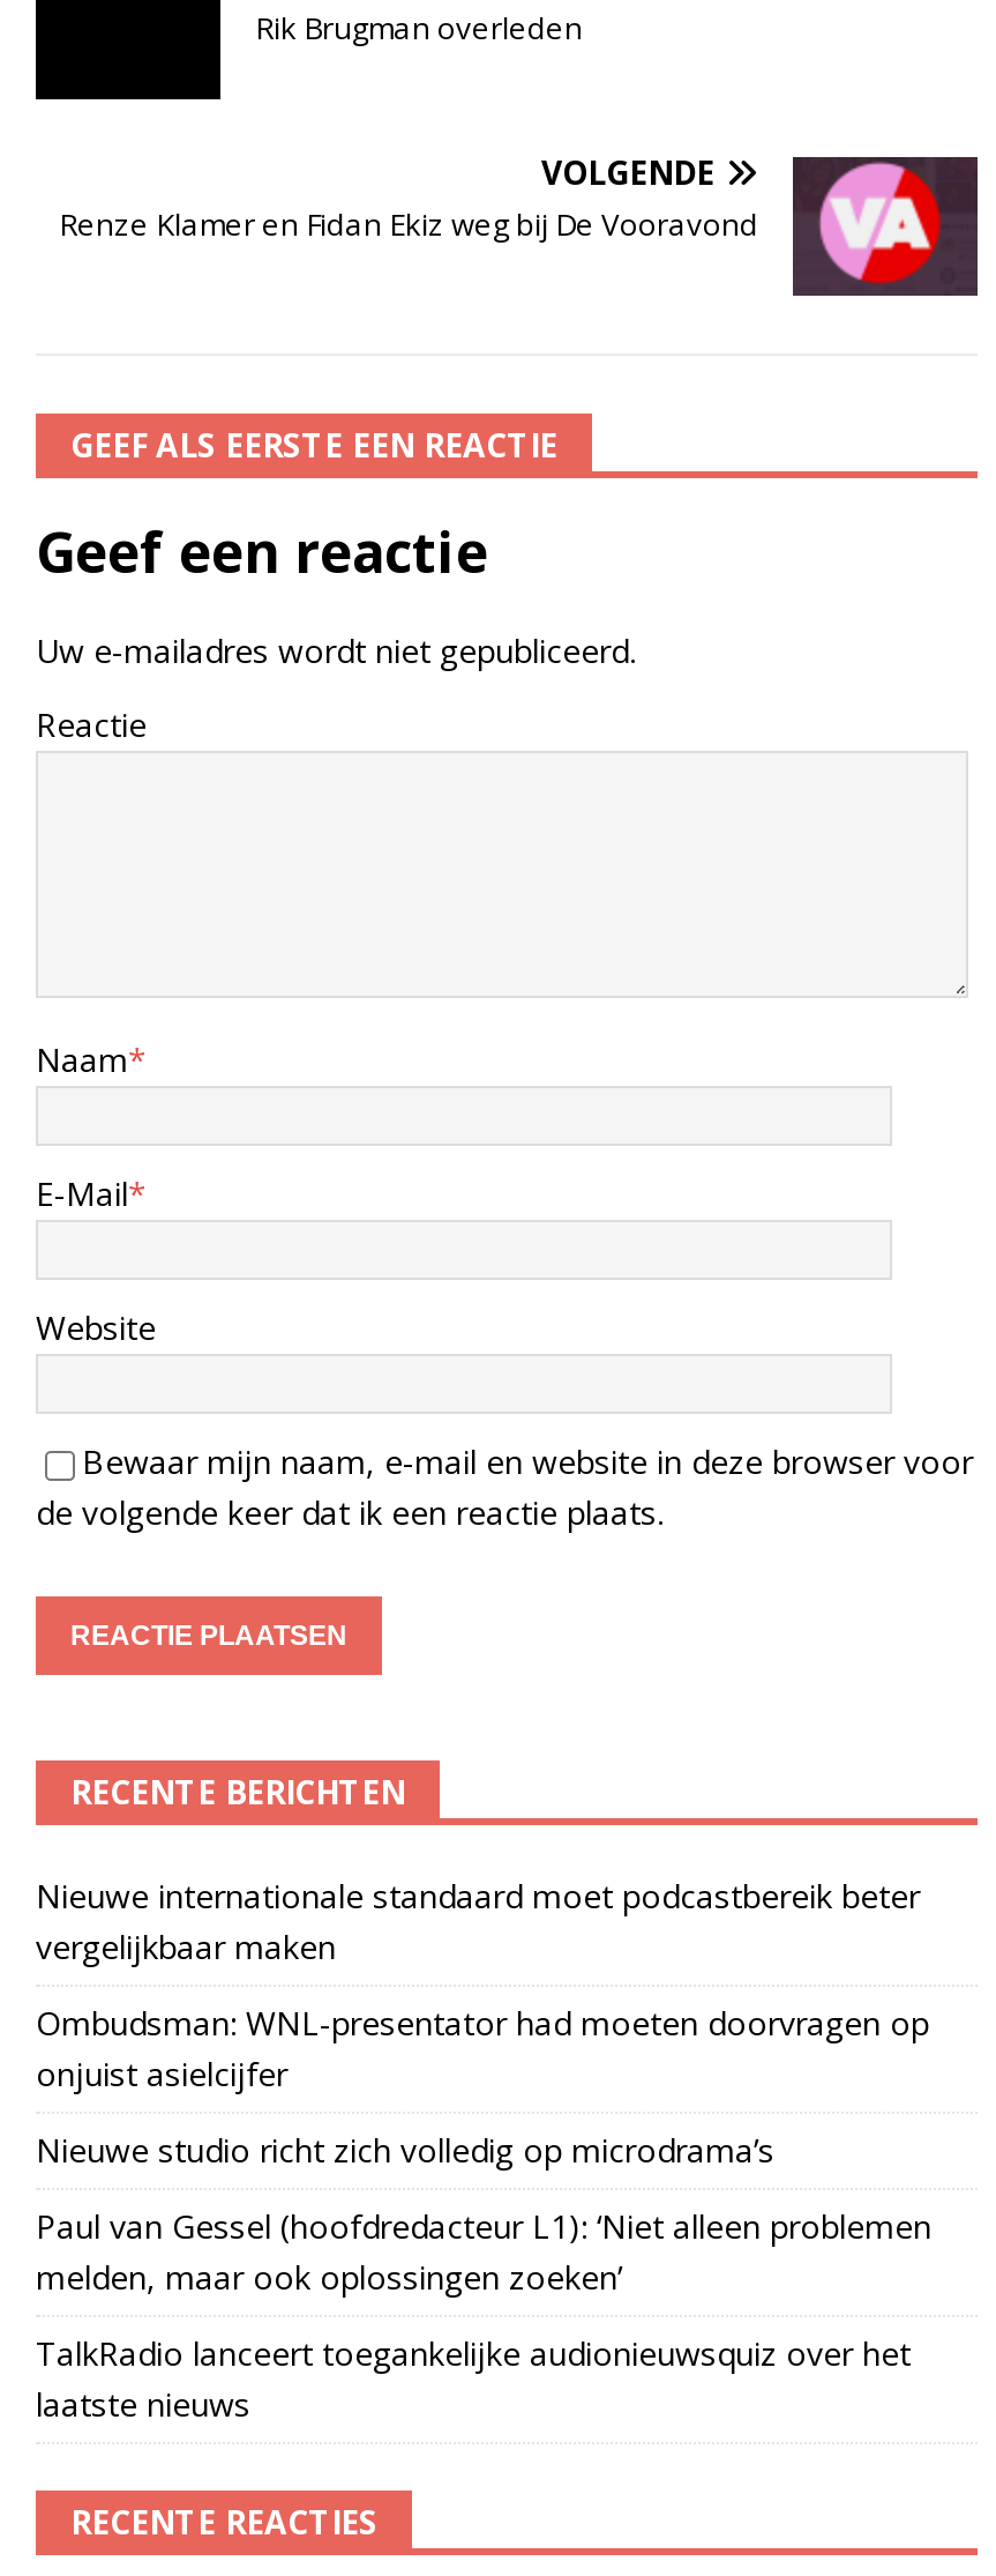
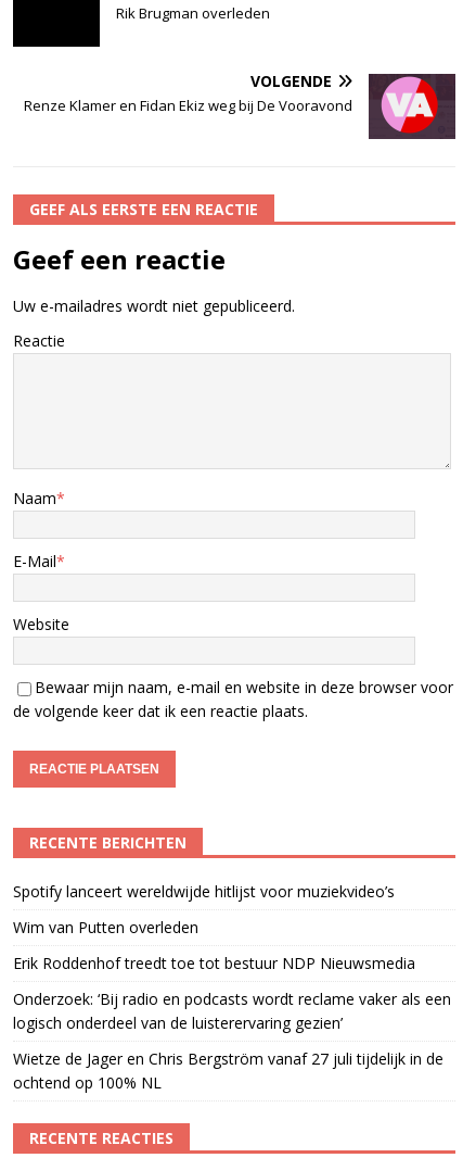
[36,1874,920,1969] Nieuwe internationale standaard moet podcastbereik beter | vergelijkbaar maken -> [13,881,395,902] Spotify lanceert wereldwijde hitlijst voor muziekvideo’s
[36,2001,929,2096] Ombudsman: WNL-presentator had moeten doorvragen op | onjuist asielcijfer -> [13,917,198,938] Wim van Putten overleden
[36,2128,774,2172] Nieuwe studio richt zich volledig op microdrama’s -> [13,953,415,974] Erik Roddenhof treedt toe tot bestuur NDP Nieuwsmedia
[36,2205,931,2299] Paul van Gessel (hoofdredacteur L1): ‘Niet alleen problemen | melden, maar ook oplossingen zoeken’ -> [13,989,451,1033] Onderzoek: ‘Bij radio en podcasts wordt reclame vaker als een | logisch onderdeel van de luisterervaring gezien’
[36,2332,911,2426] TalkRadio lanceert toegankelijke audionieuwsquiz over het | laatste nieuws -> [13,1049,443,1093] Wietze de Jager en Chris Bergström vanaf 27 juli tijdelijk in de | ochtend op 100% NL

